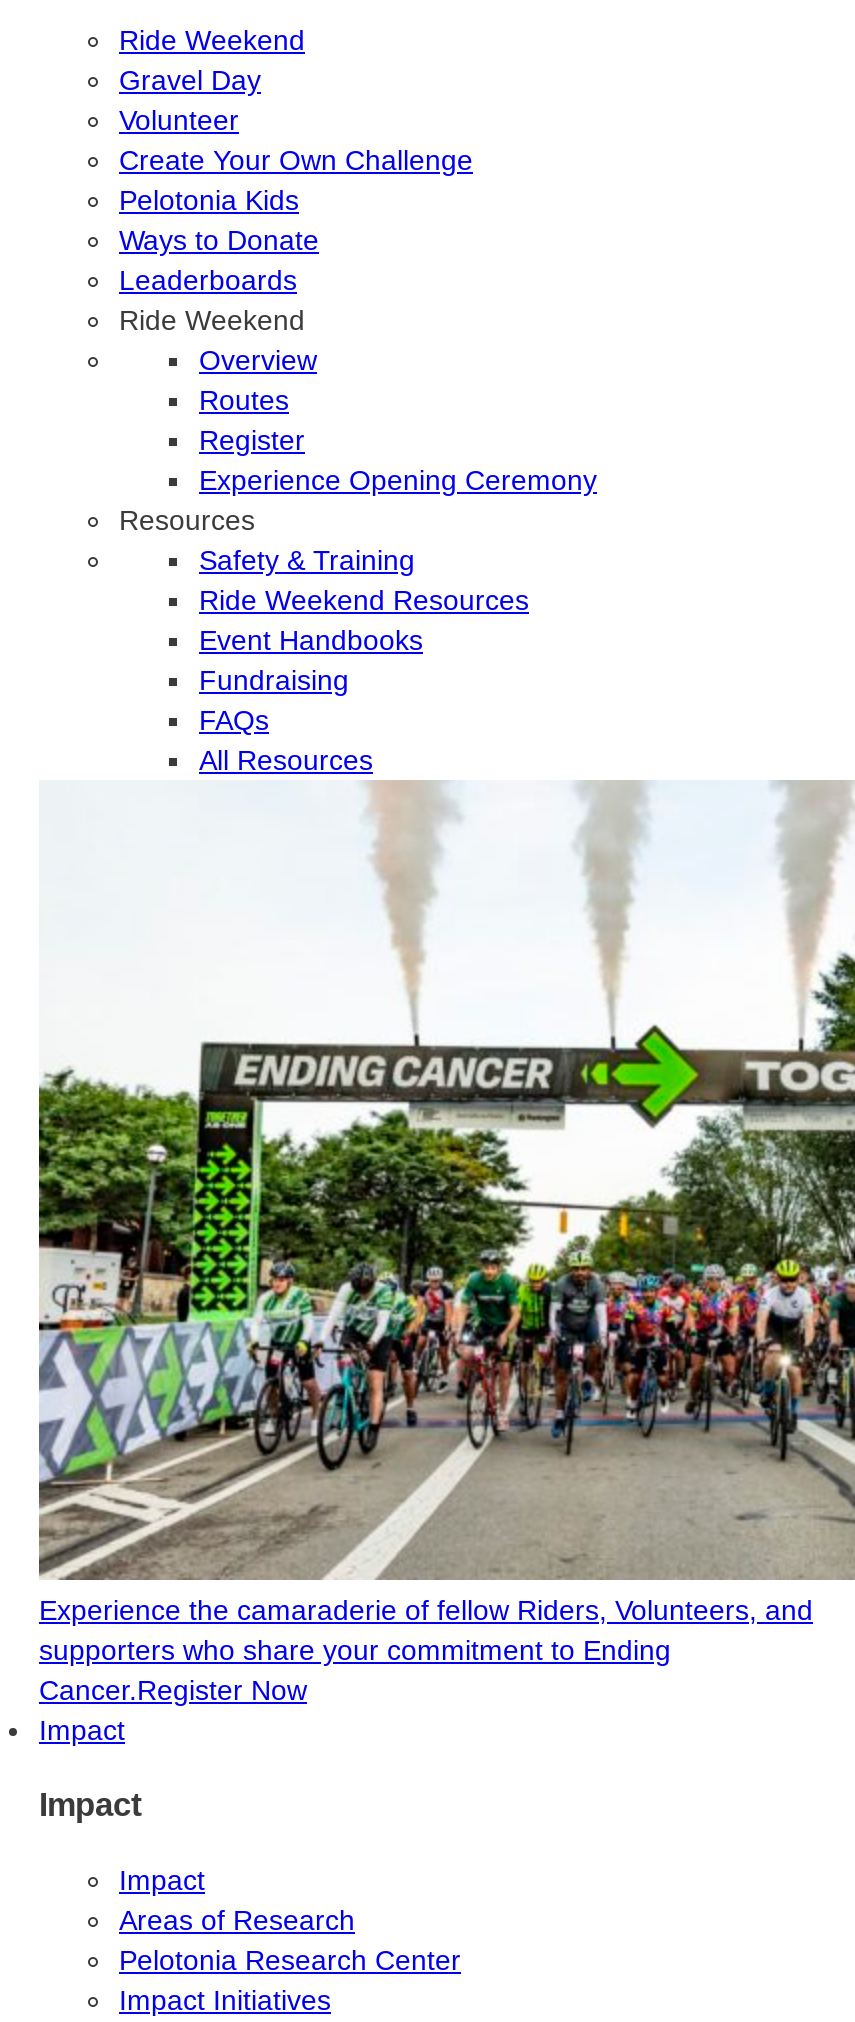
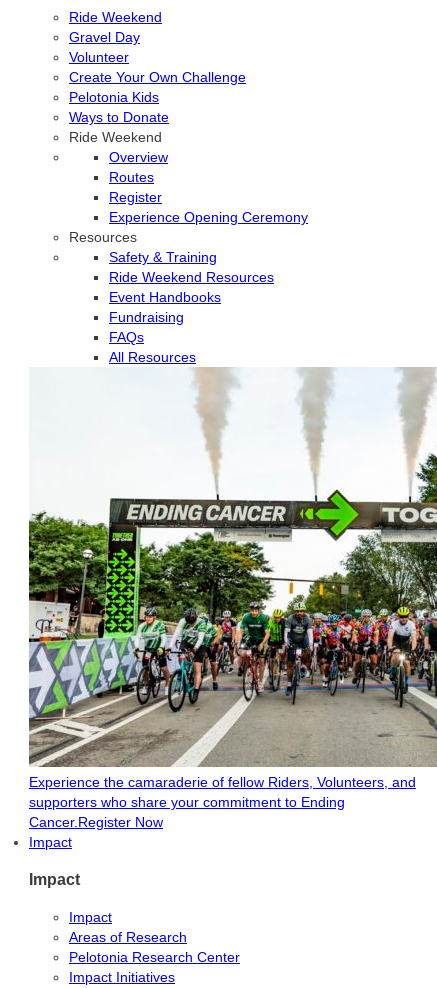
[119,263,297,295] Leaderboards -> none

